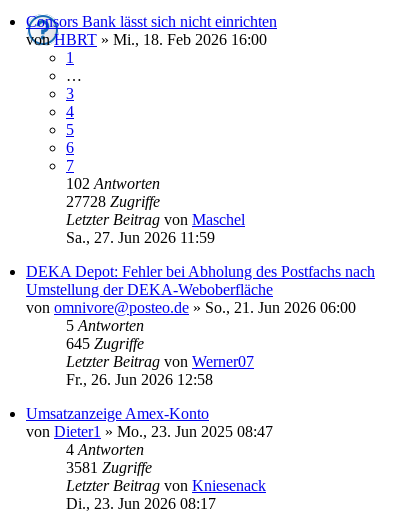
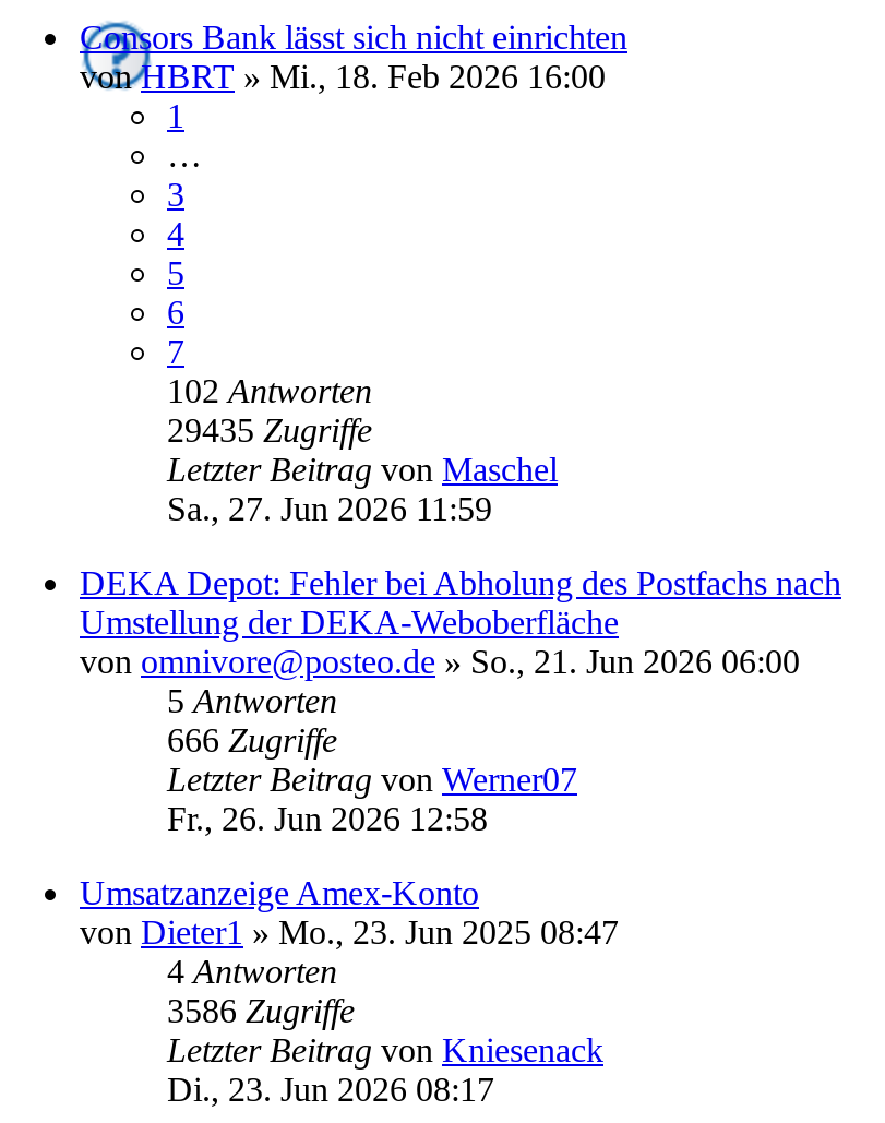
[66,193,160,210] 27728 Zugriffe -> [167,411,372,448] 29435 Zugriffe
[66,335,144,352] 645 Zugriffe -> [167,721,337,758] 666 Zugriffe
[66,459,152,476] 3581 Zugriffe -> [167,992,355,1029] 3586 Zugriffe

